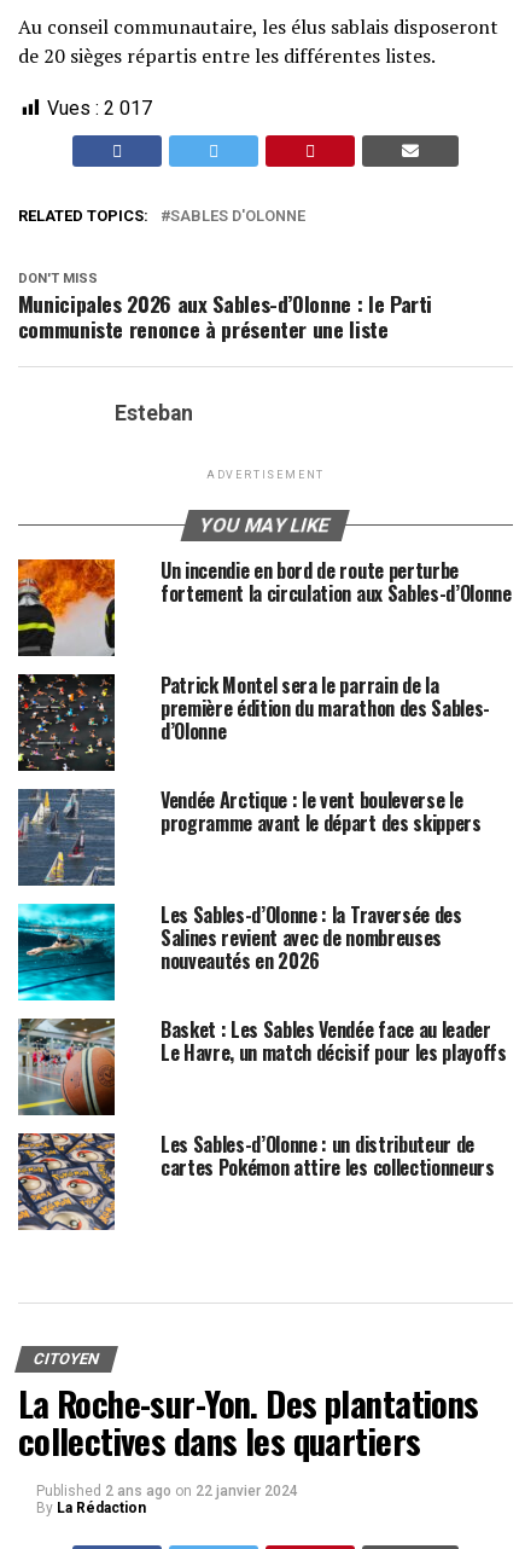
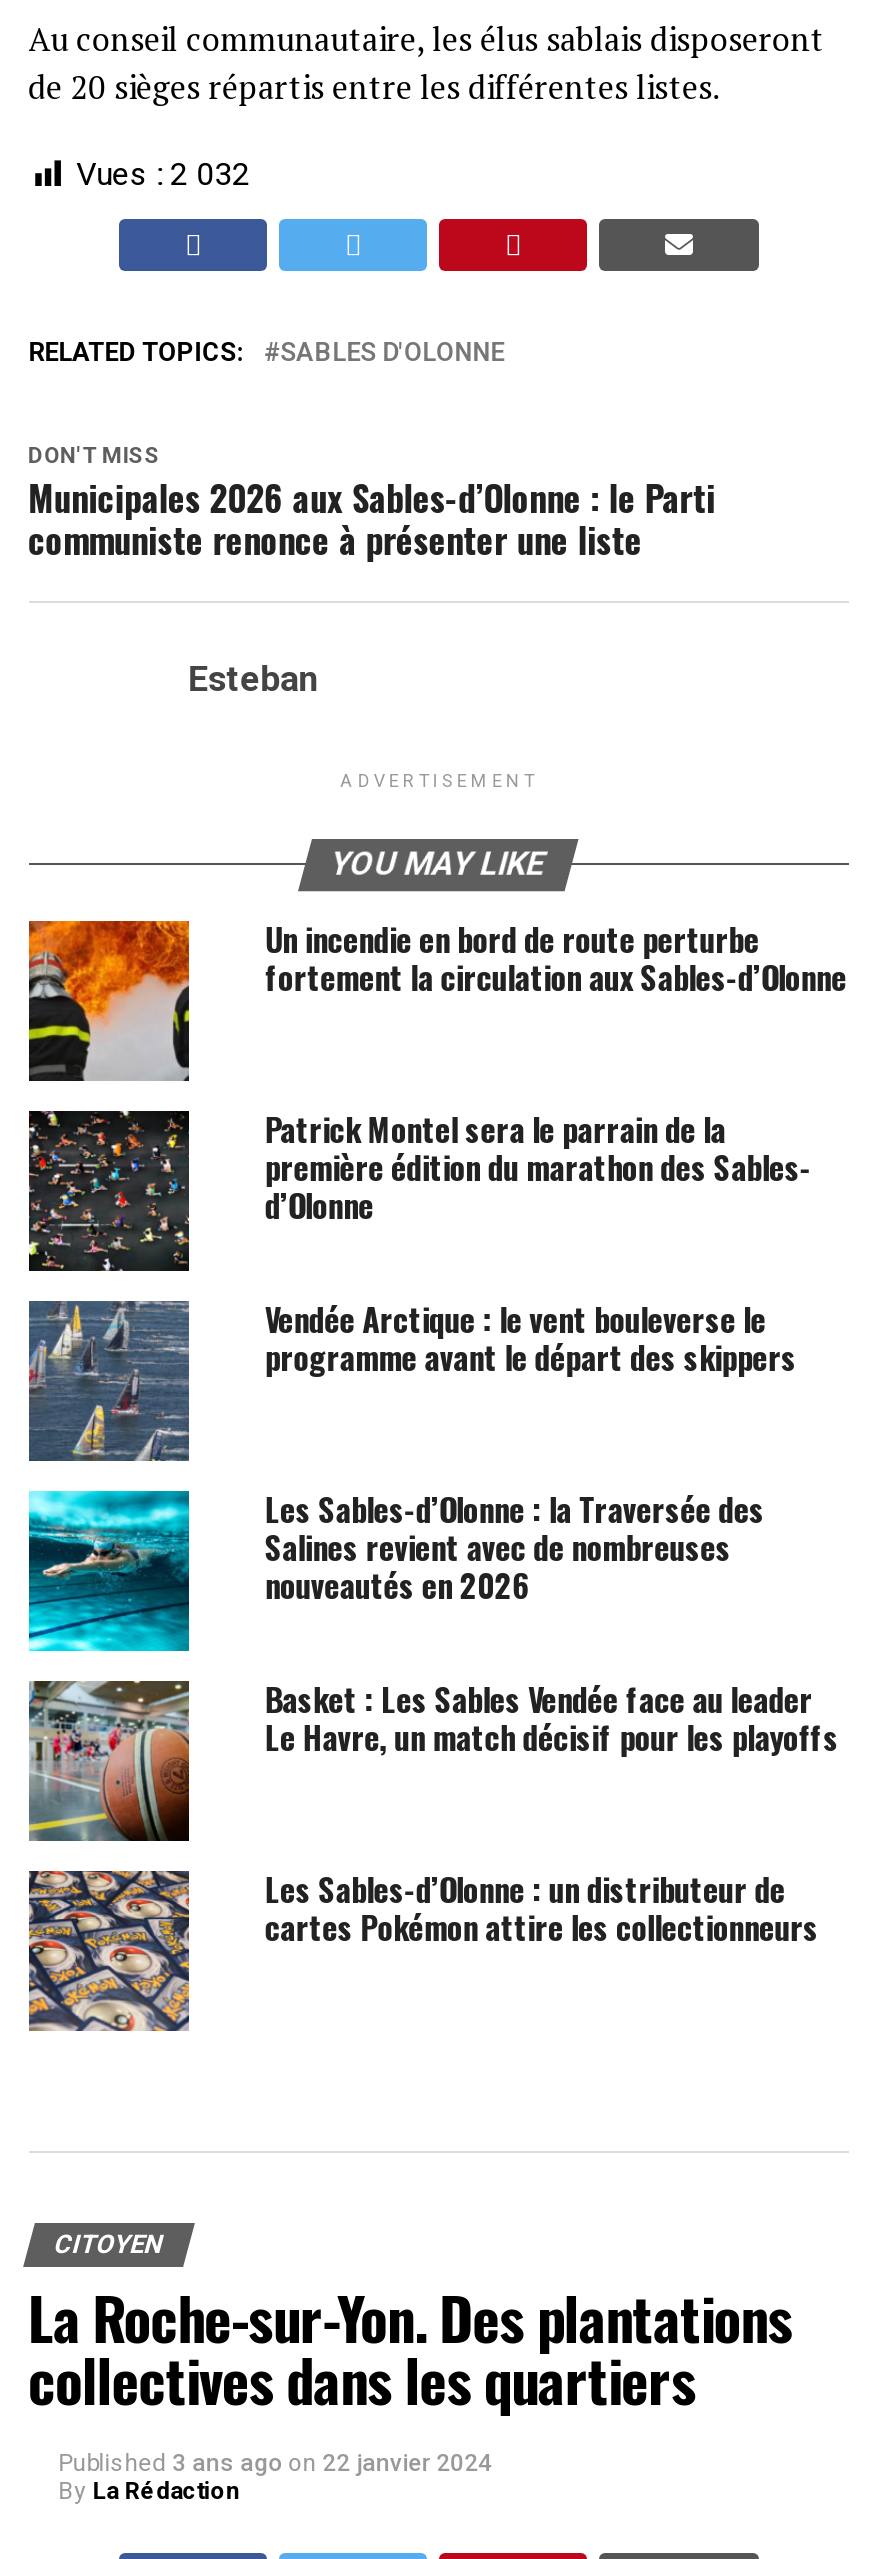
[47,97,152,120] Vues : 2 017 -> [76,155,250,193] Vues : 2 032
[36,1483,298,1499] Published 2 ans ago on 22 janvier 2024 -> [58,2449,492,2477] Published 3 ans ago on 22 janvier 2024

